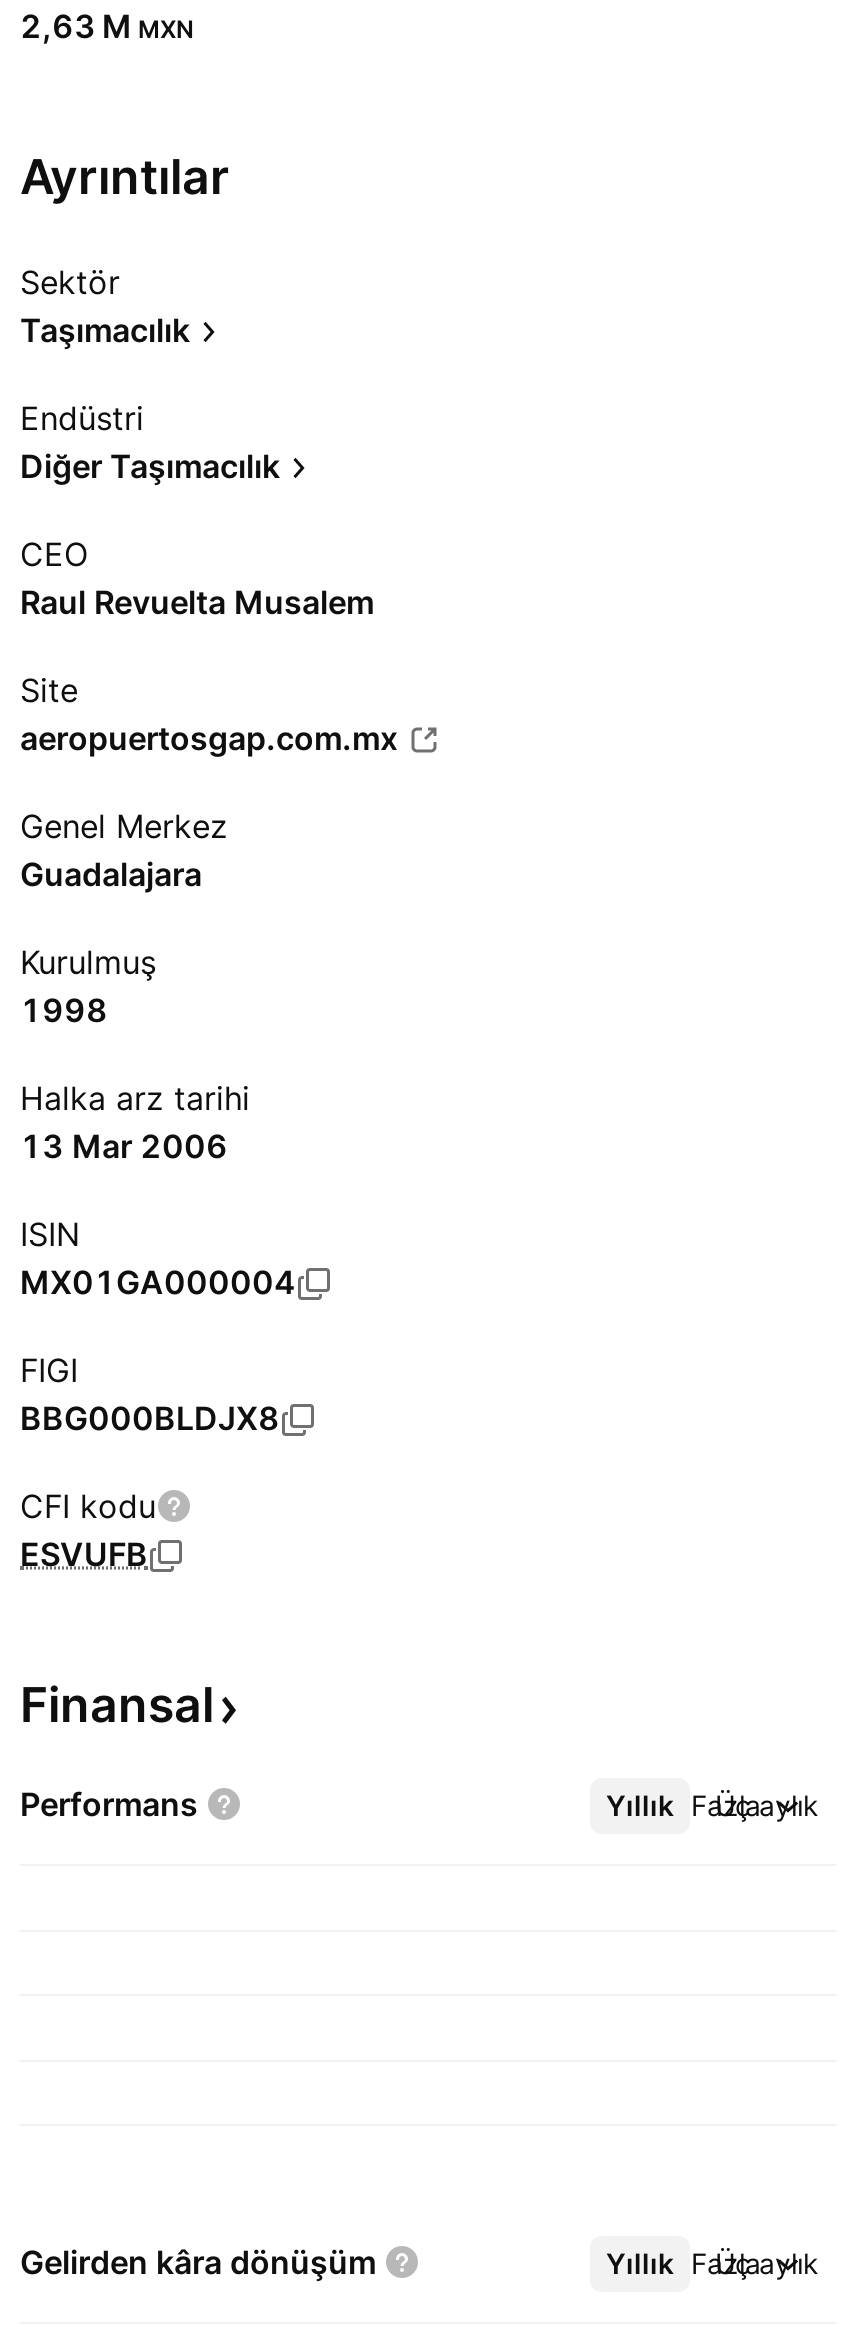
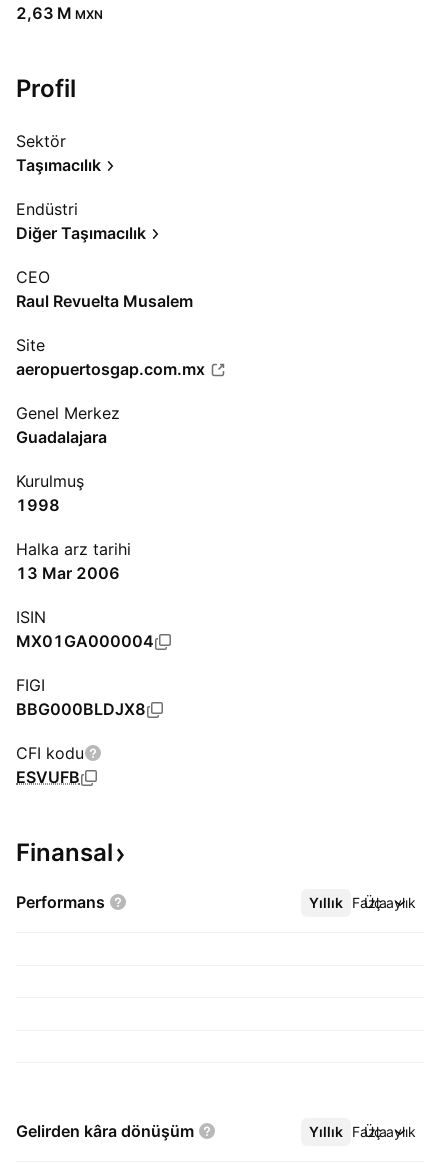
[20,148,230,206] Ayrıntılar -> [16,74,76,103] Profil

